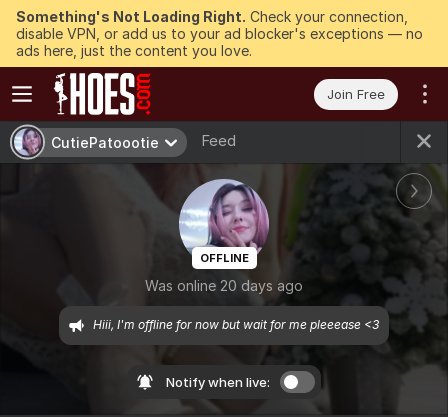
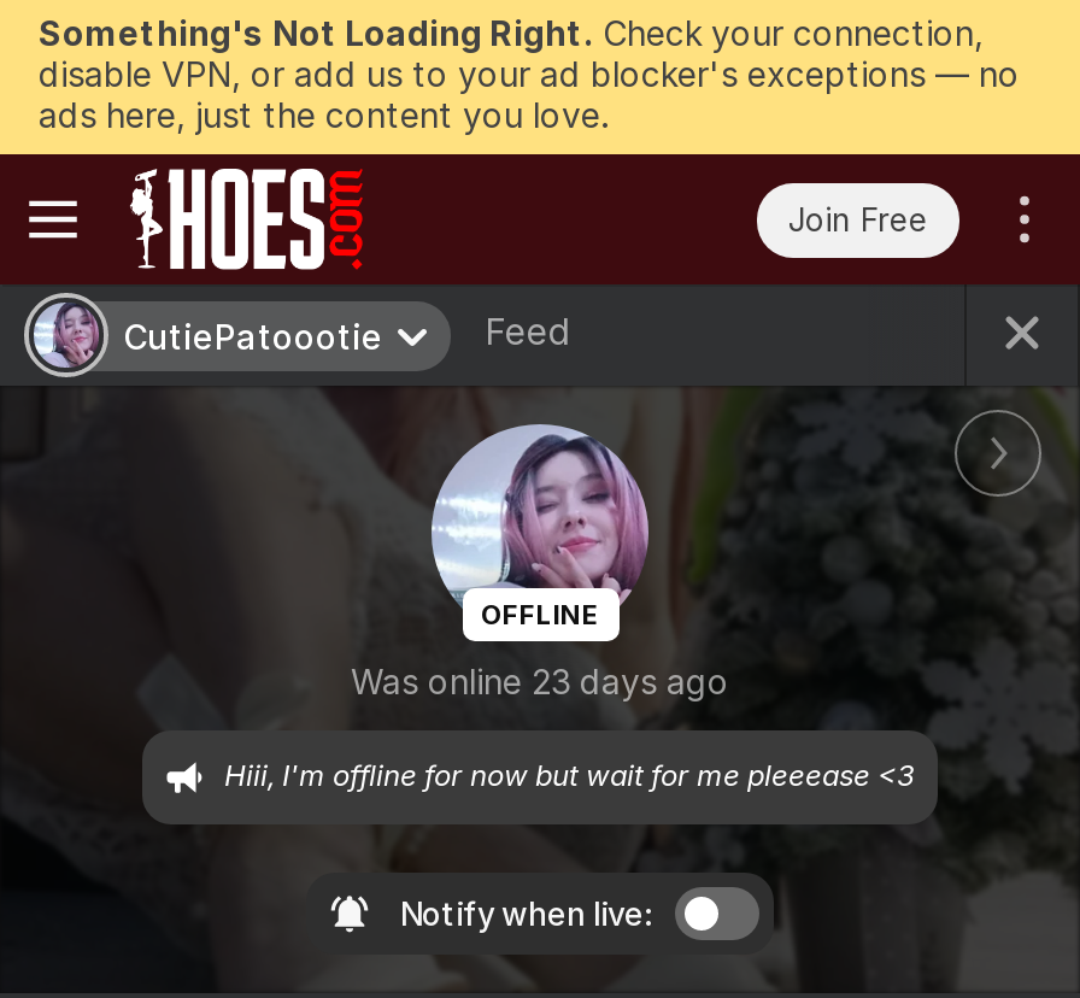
[145,277,303,294] Was online 20 days ago -> [351,661,729,702] Was online 23 days ago

